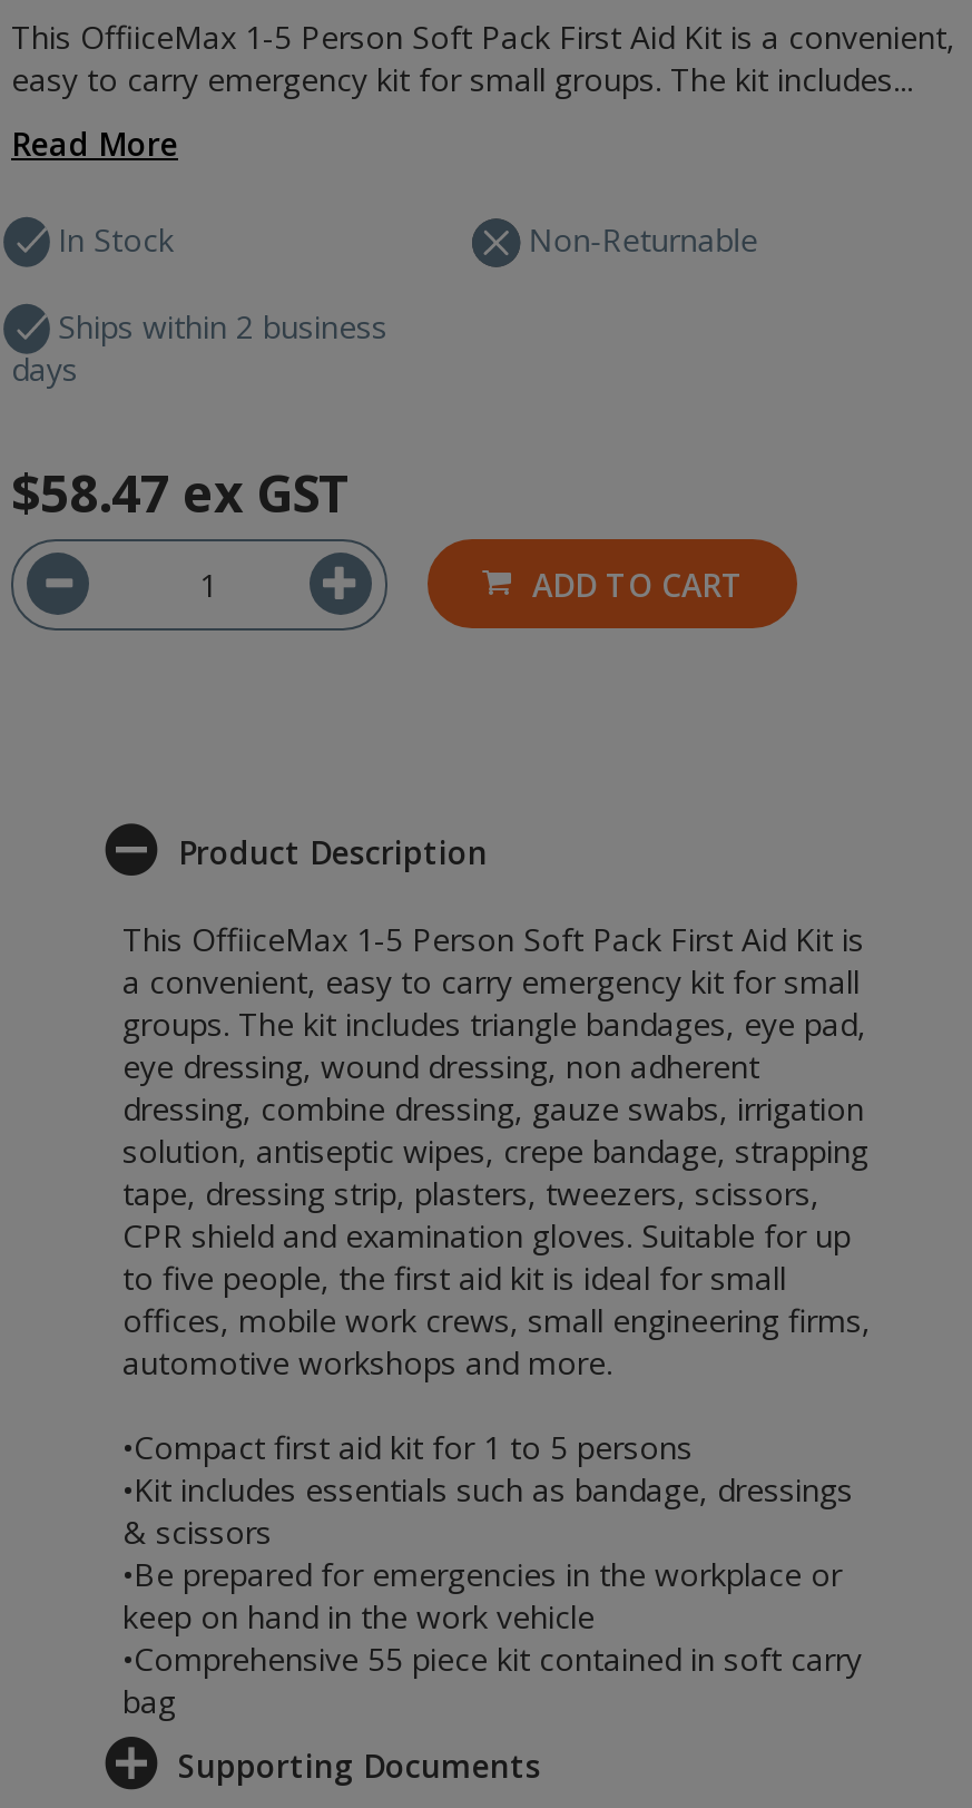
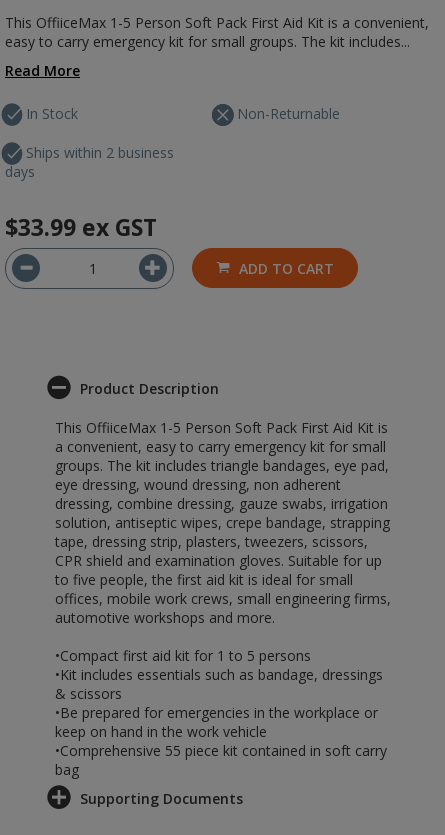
[11,457,350,528] $58.47 ex GST -> [5,211,157,243] $33.99 ex GST

